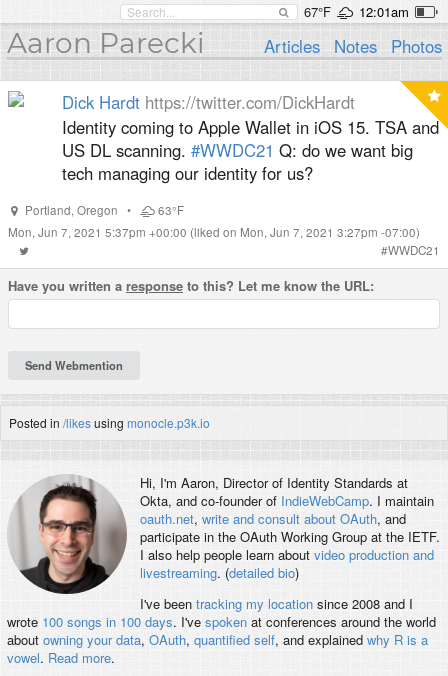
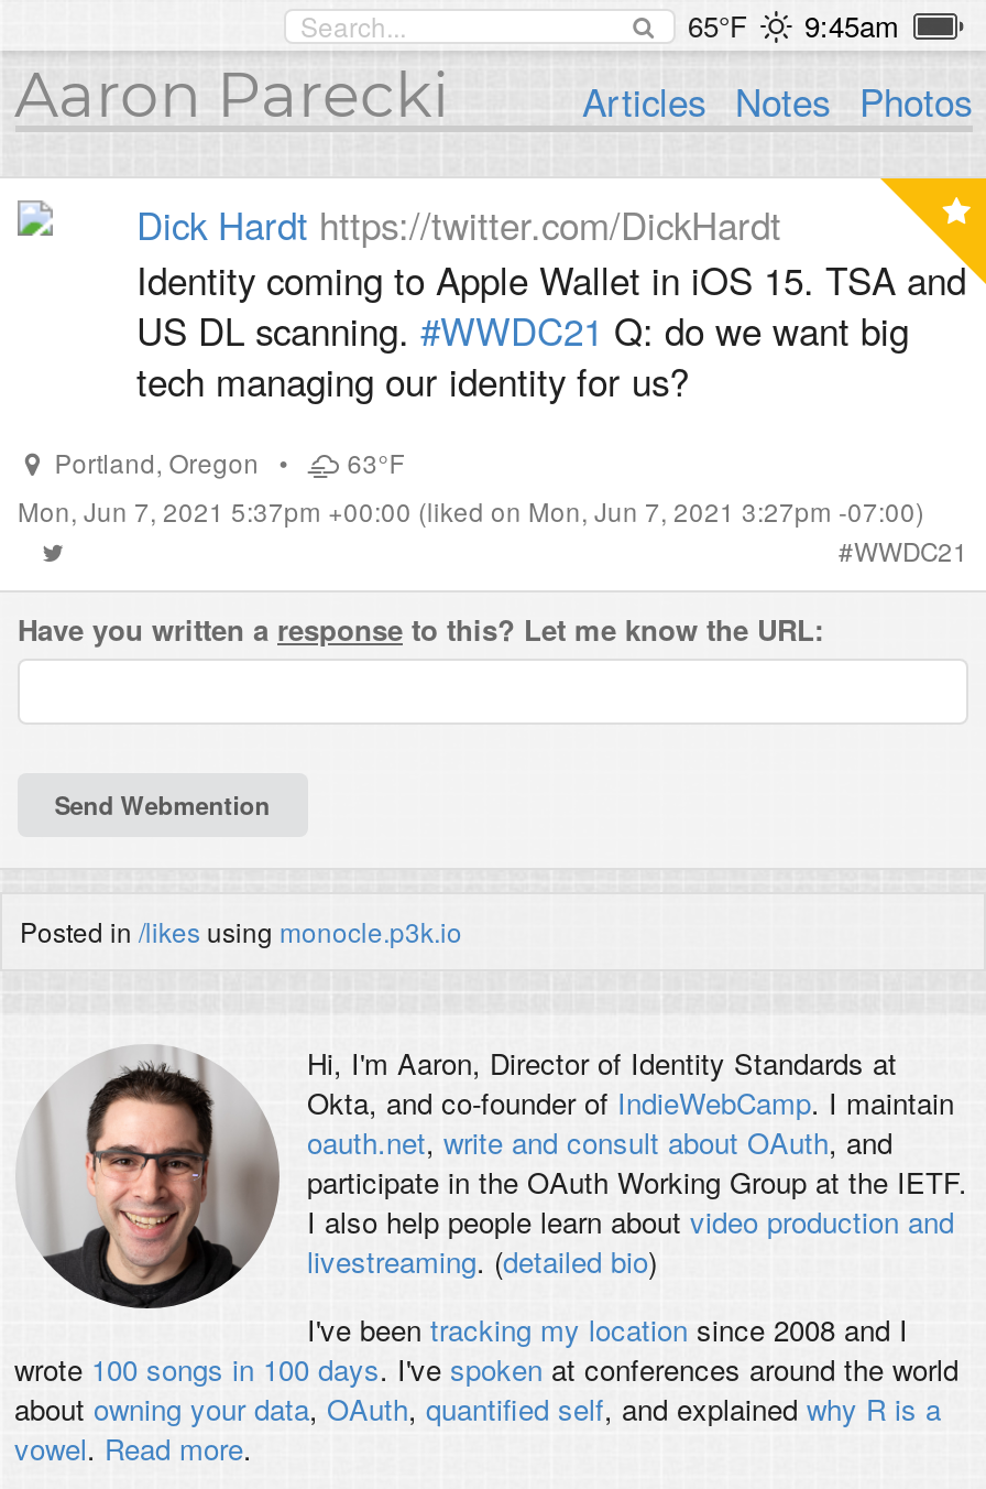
[303,2,408,21] 67°F | 12:01am -> [688,4,899,46] 65°F | 9:45am

